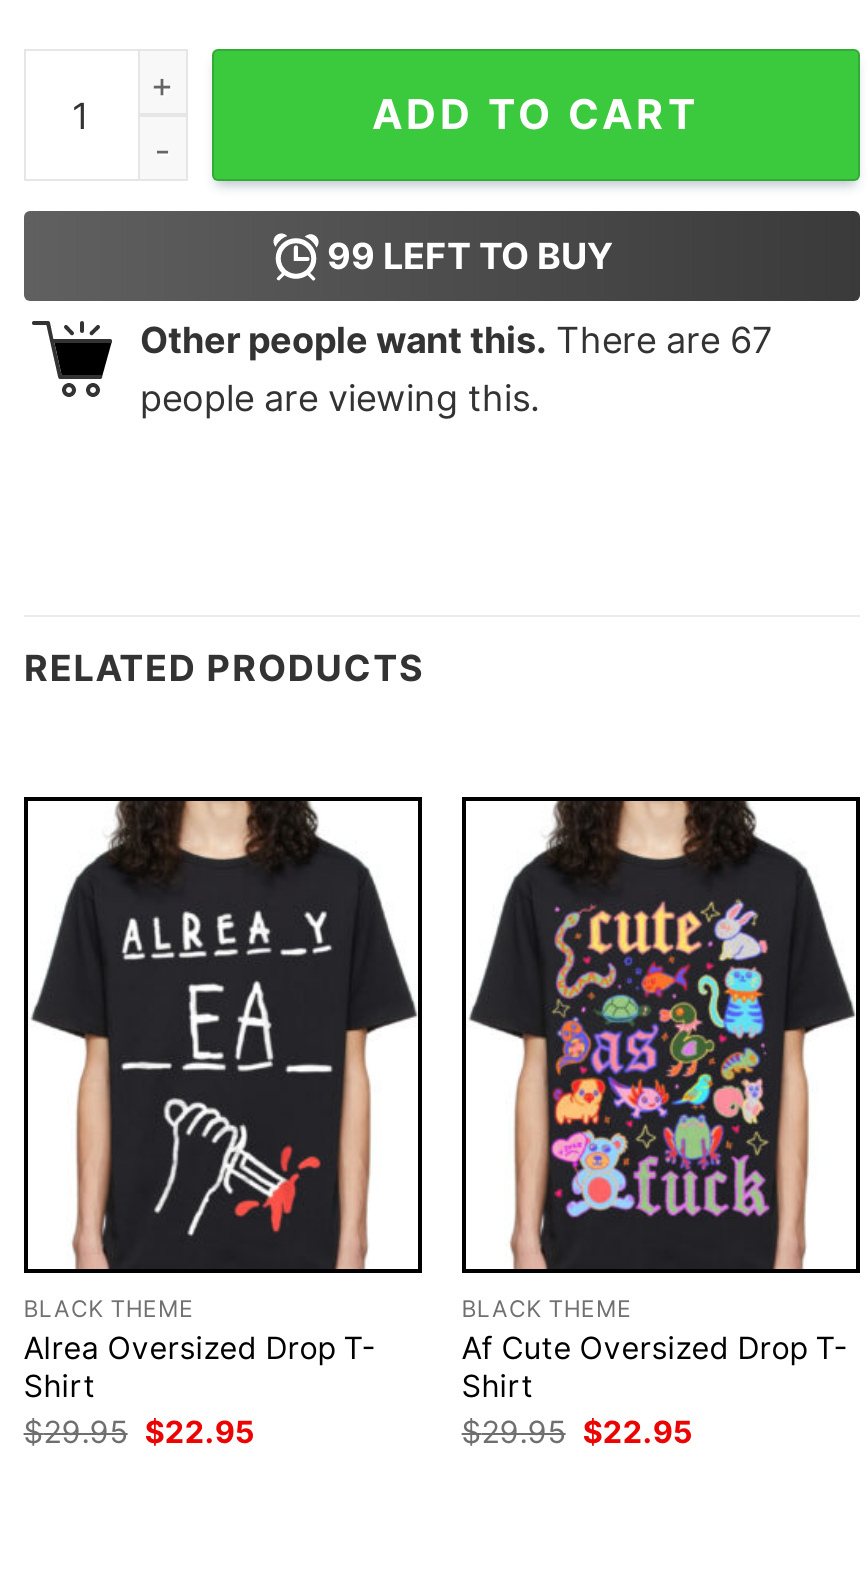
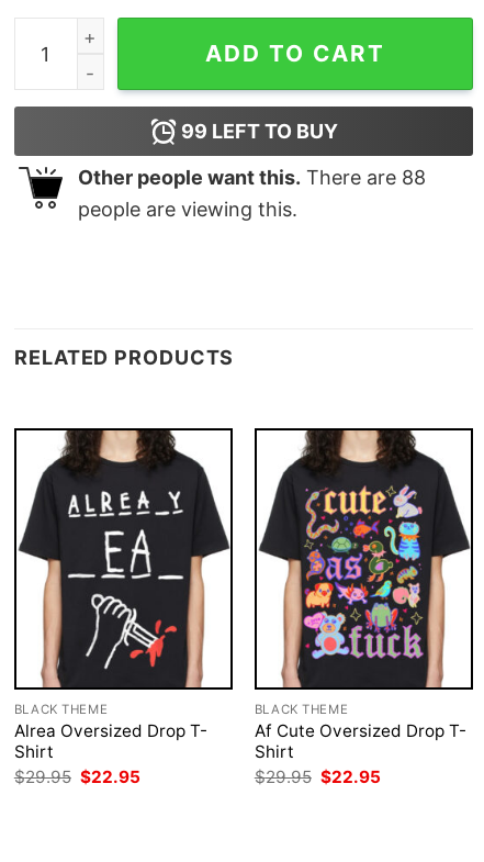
[140,319,772,361] Other people want this. There are 67 -> [78,166,426,189] Other people want this. There are 88

